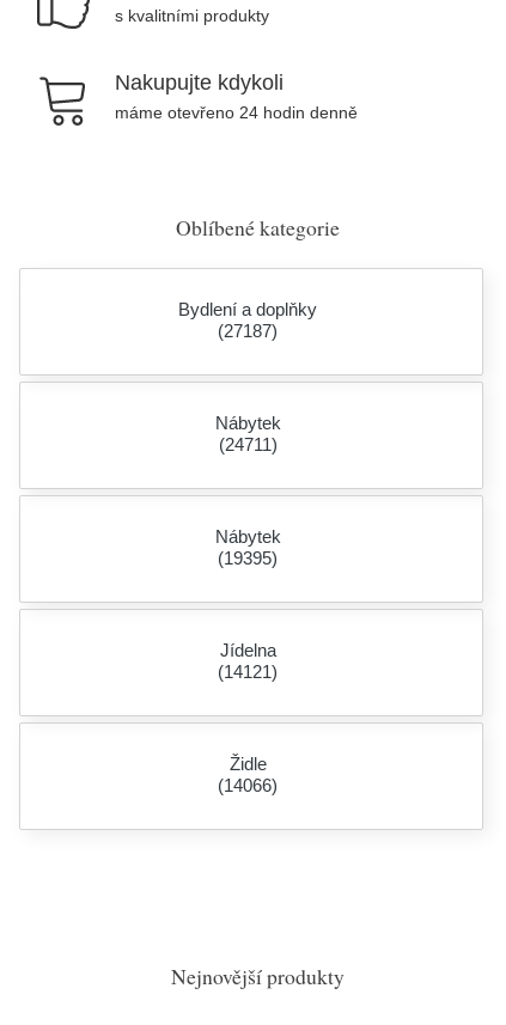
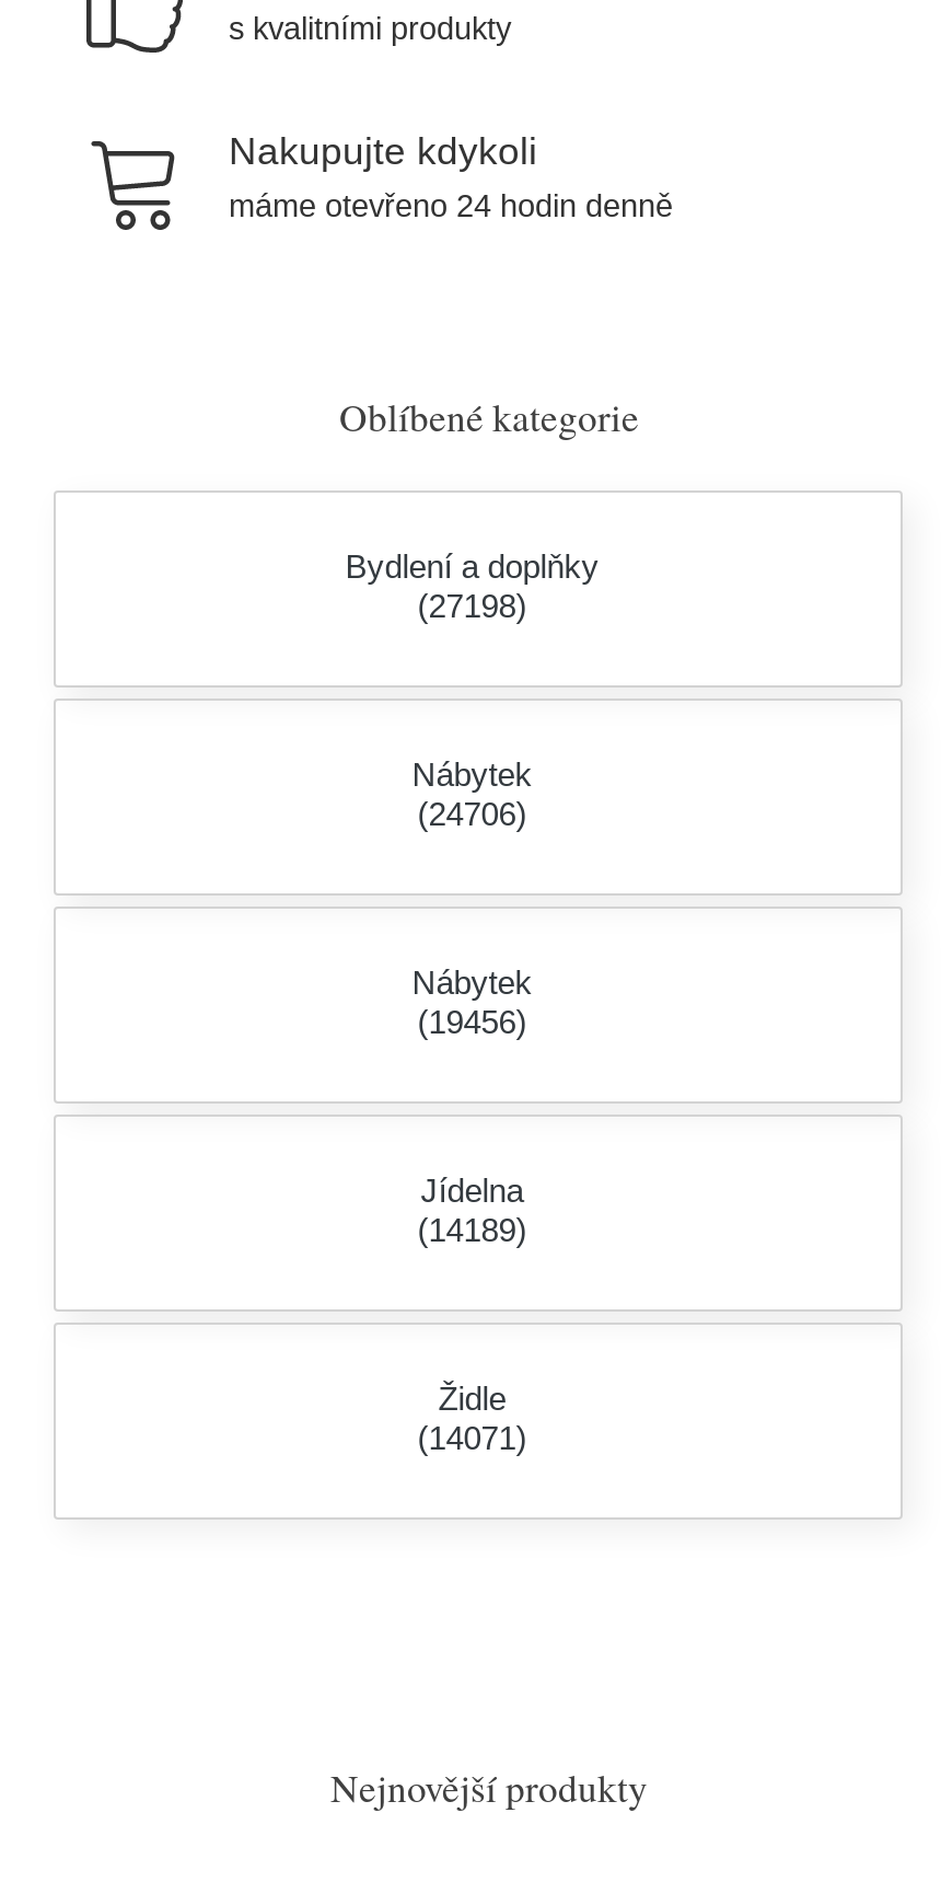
[218,321,278,341] (27187) -> [418,587,527,624] (27198)
[219,434,277,454] (24711) -> [418,795,527,832] (24706)
[218,548,278,568] (19395) -> [418,1003,527,1040] (19456)
[218,661,278,682] (14121) -> [418,1211,527,1248] (14189)
[218,775,278,795] (14066) -> [418,1419,527,1456] (14071)

